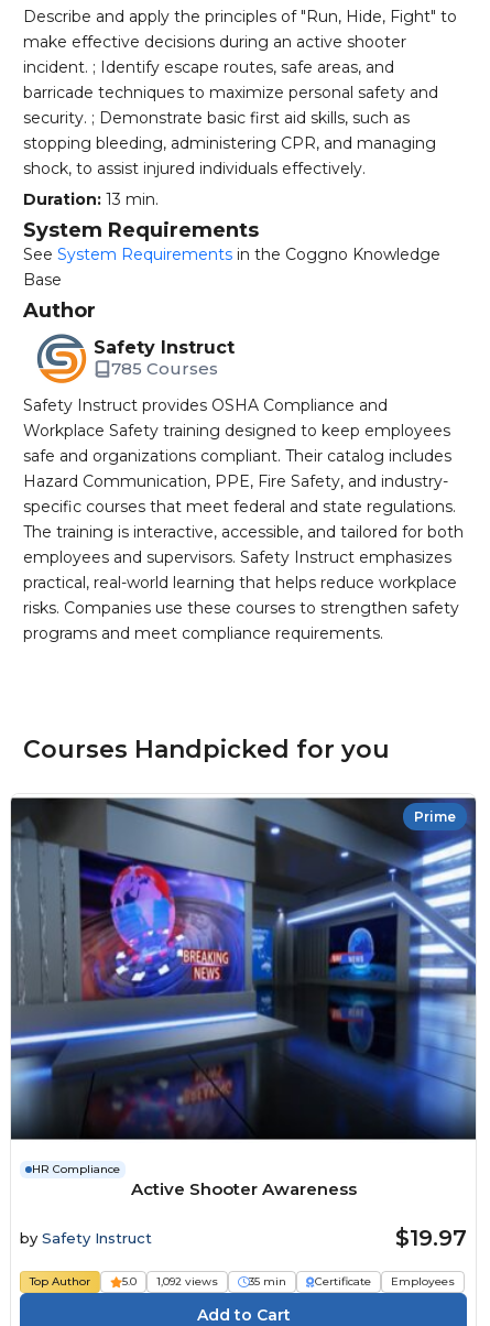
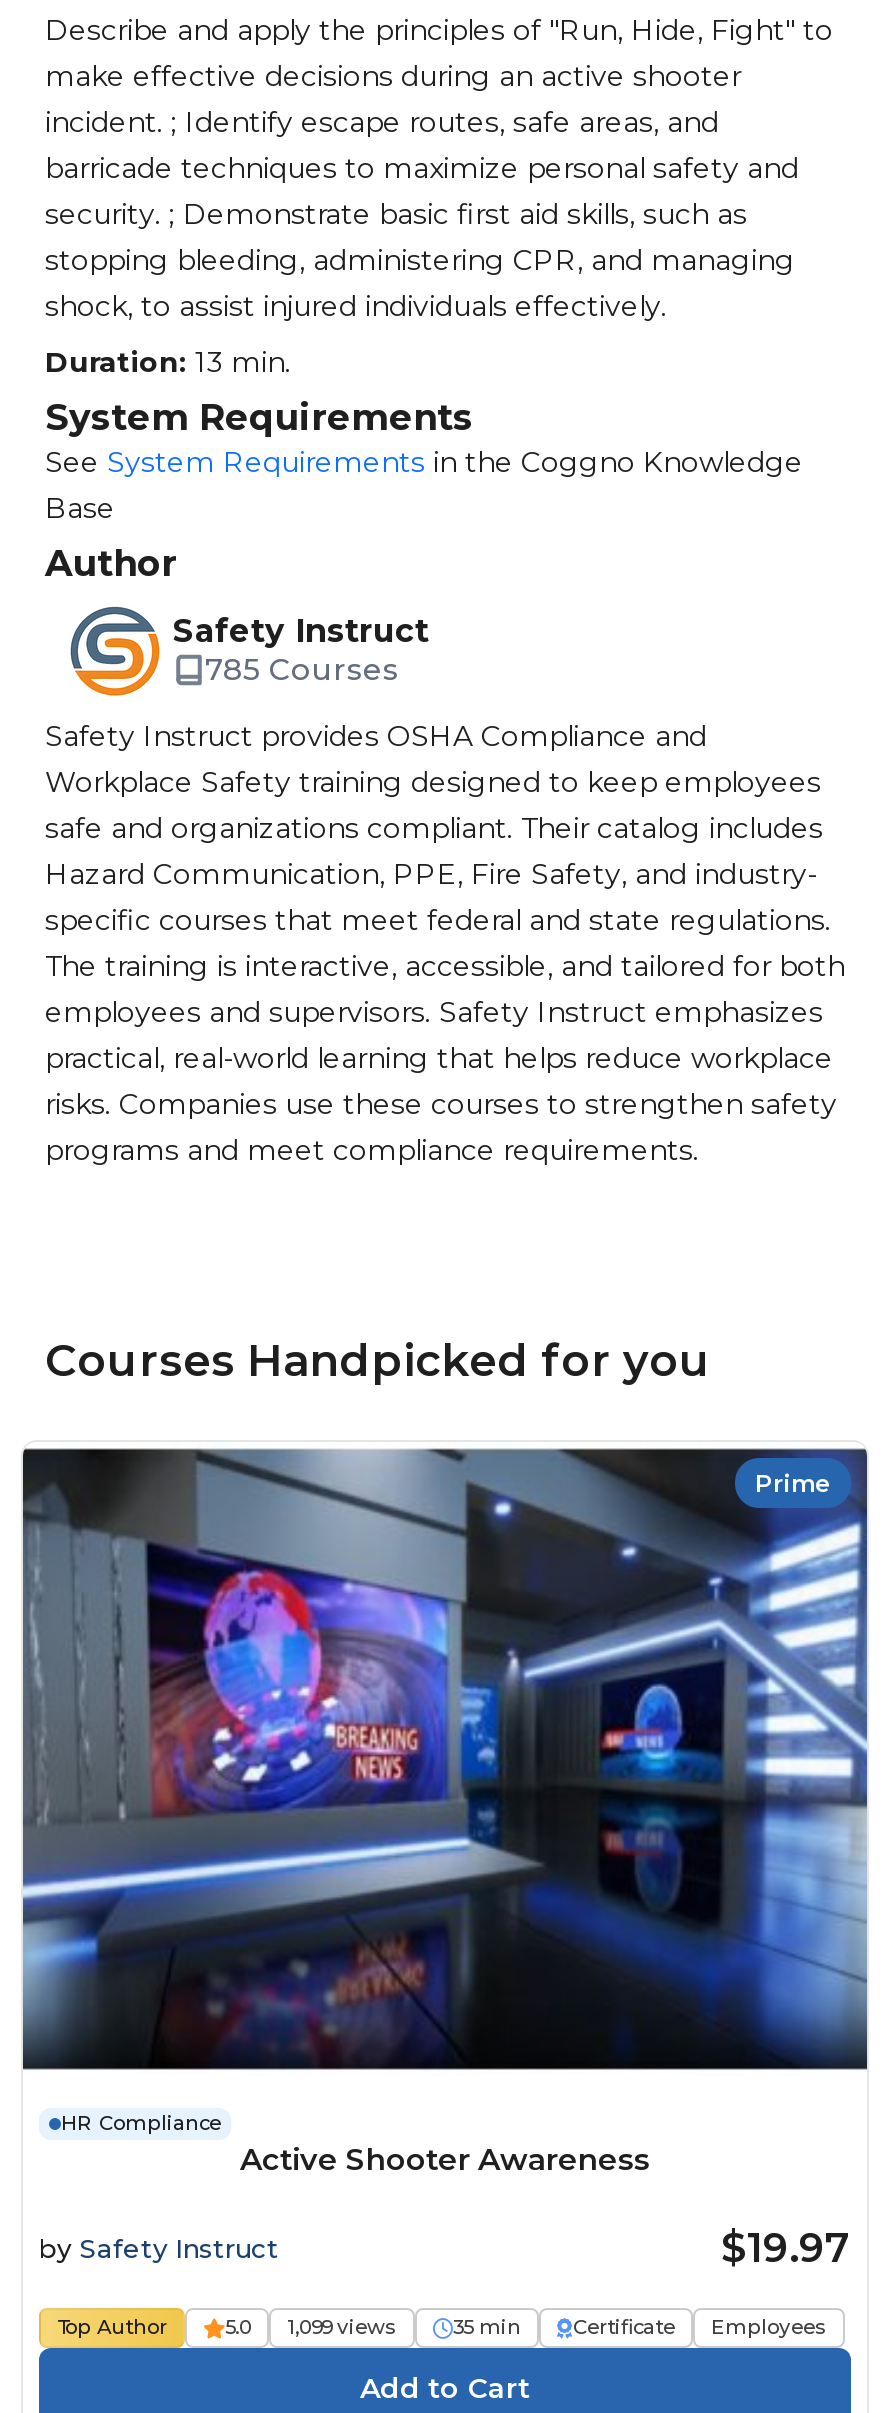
[122,1274,218,1288] 5.0 1,092 views -> [225,2313,397,2339] 5.0 1,099 views

